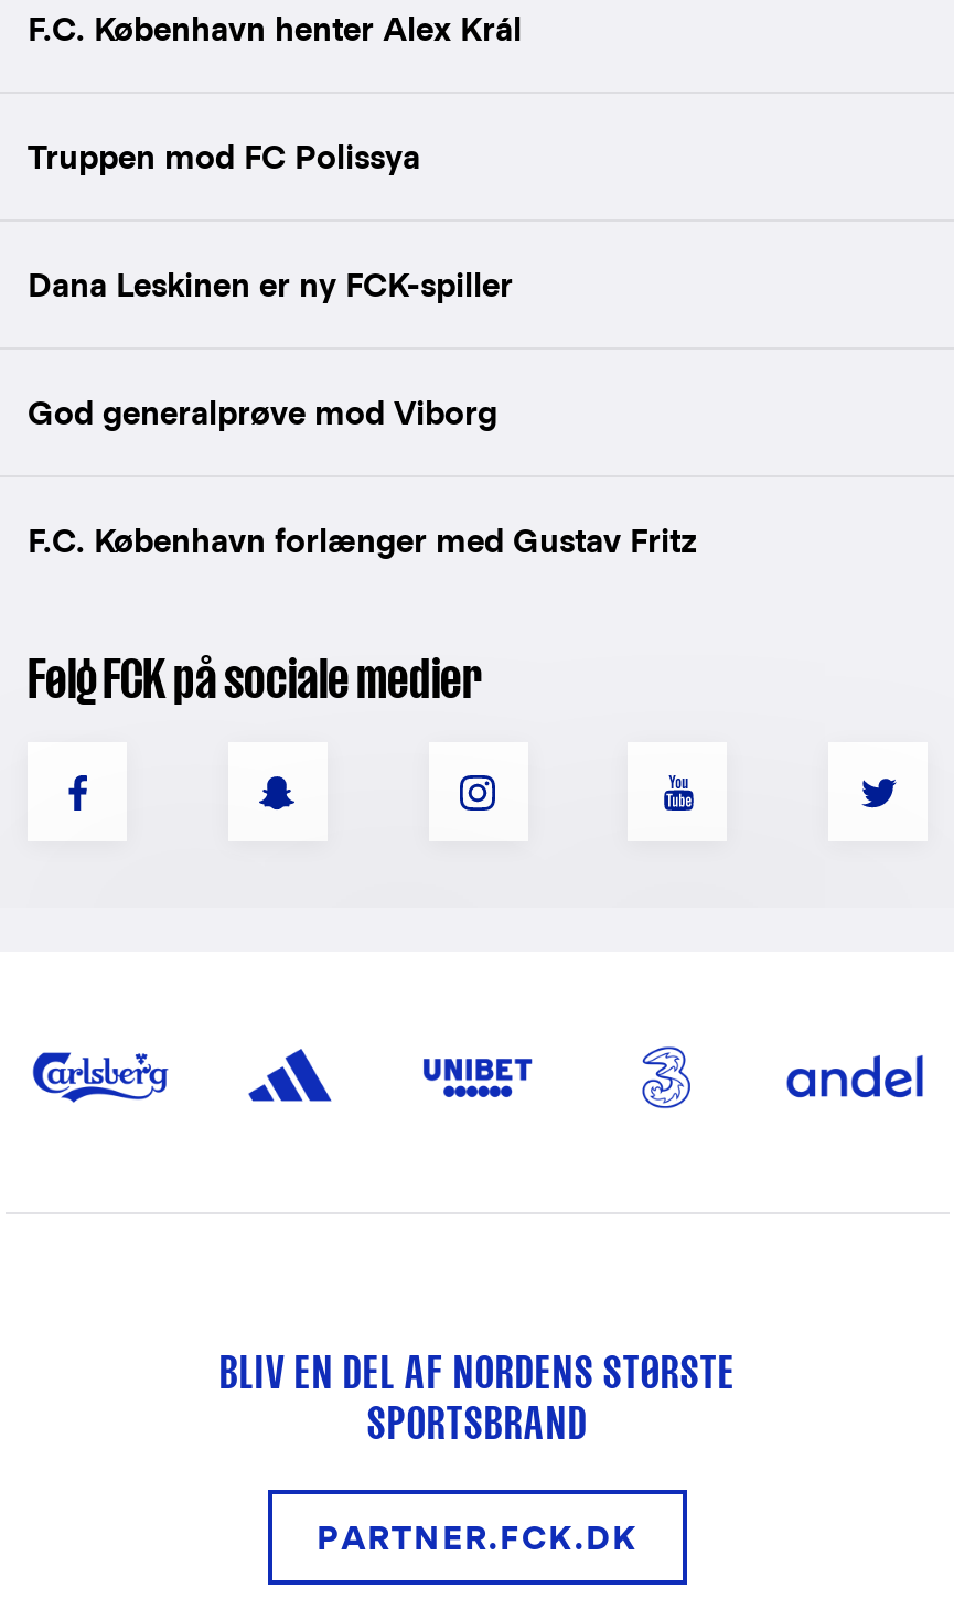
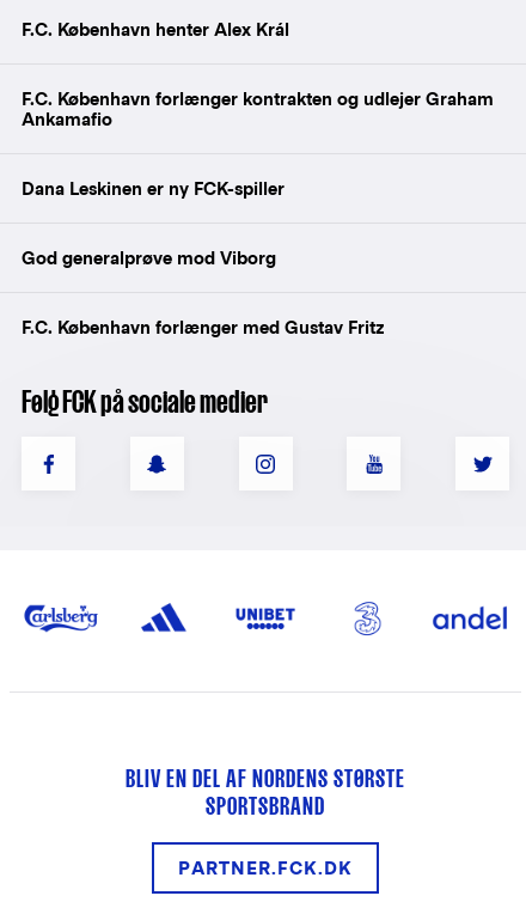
[28,138,420,176] Truppen mod FC Polissya -> [22,89,494,129] F.C. København forlænger kontrakten og udlejer Graham | Ankamafio

